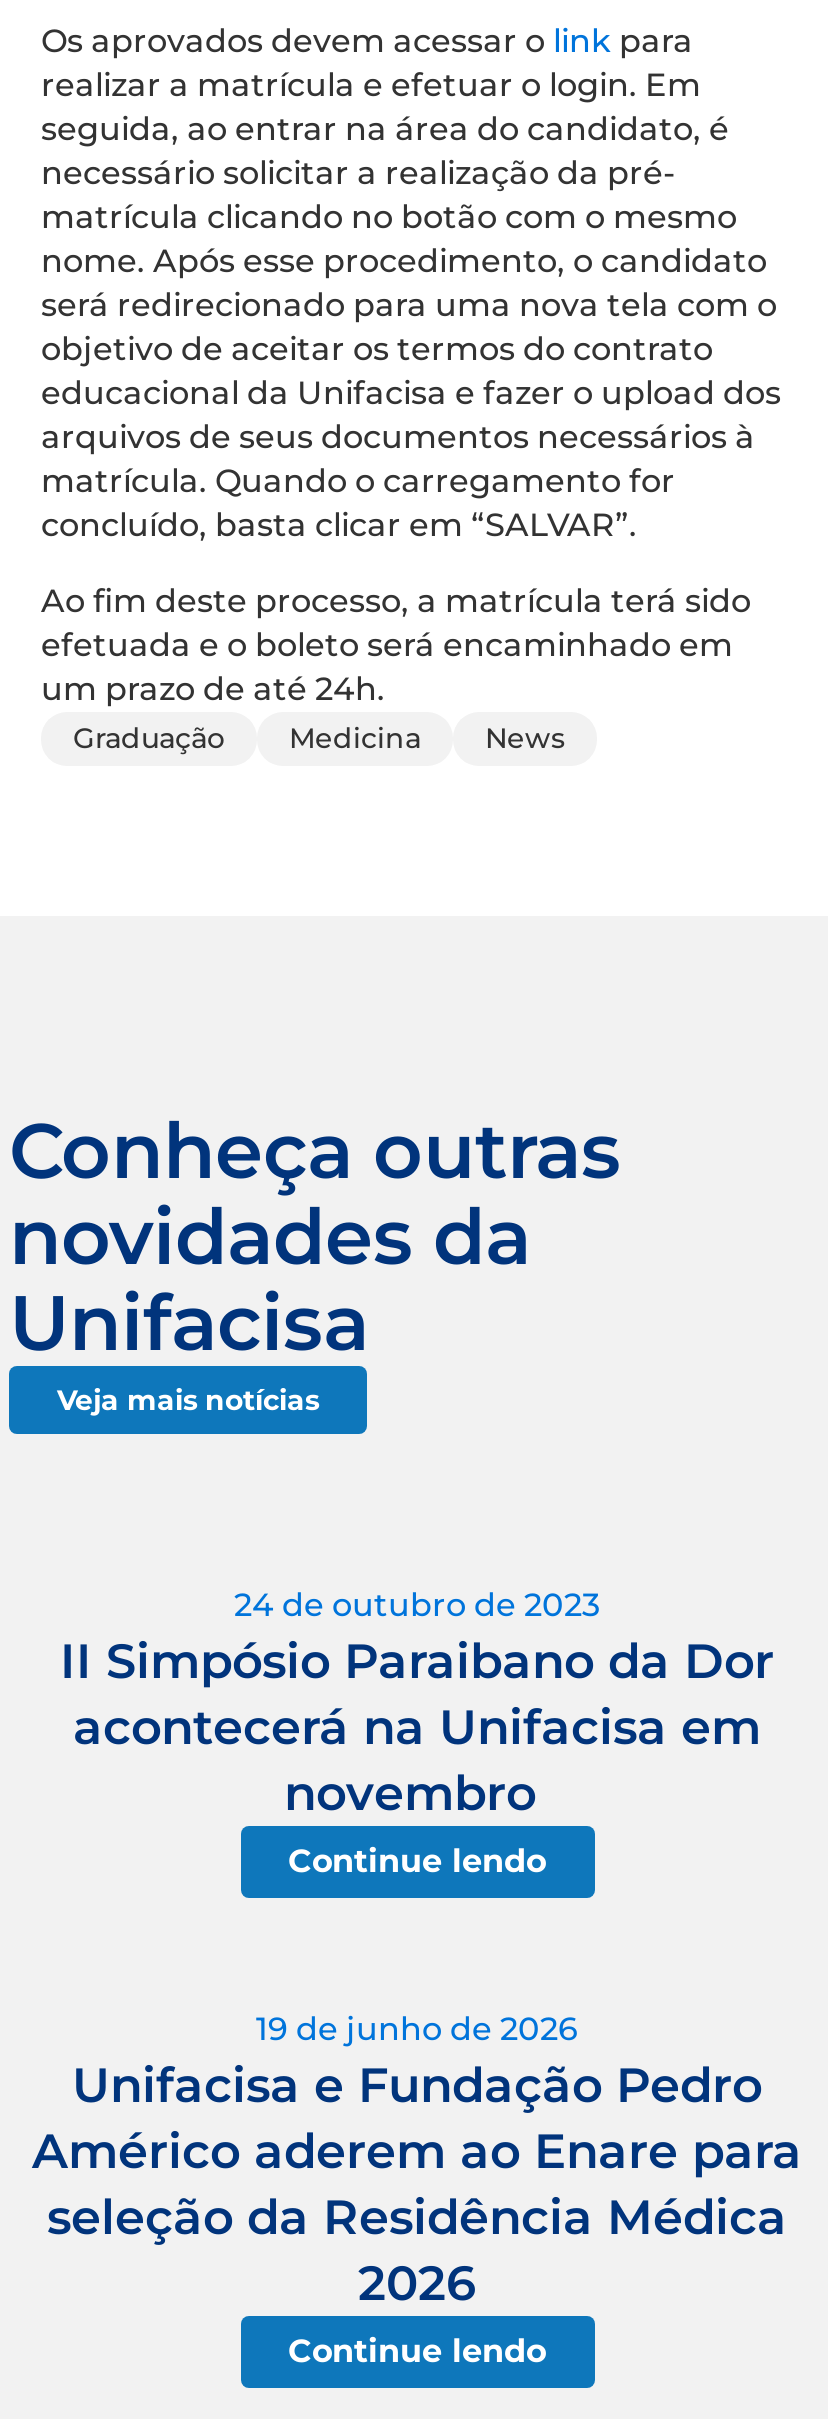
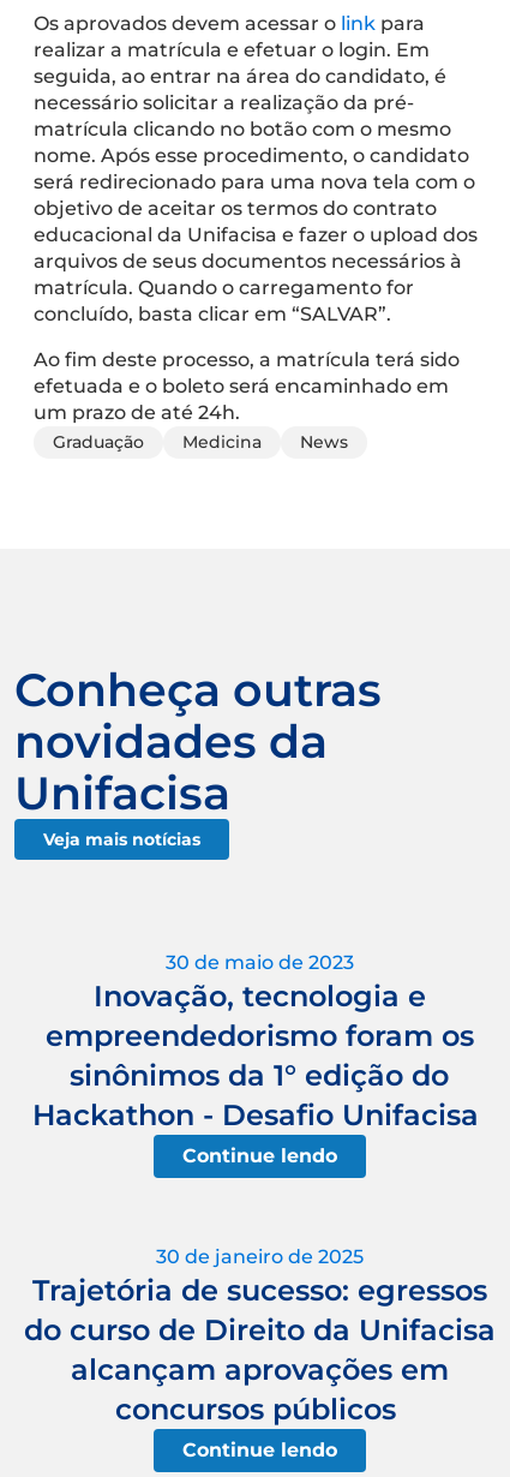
[60,1585,774,1821] 24 de outubro de 2023 | II Simpósio Paraibano da Dor | acontecerá na Unifacisa em | novembro -> [32,951,487,1132] 30 de maio de 2023 | Inovação, tecnologia e | empreendedorismo foram os | sinônimos da 1° edição do | Hackathon - Desafio Unifacisa
[32,2009,802,2311] 19 de junho de 2026 | Unifacisa e Fundação Pedro | Américo aderem ao Enare para | seleção da Residência Médica | 2026 -> [23,1245,495,1426] 30 de janeiro de 2025 | Trajetória de sucesso: egressos | do curso de Direito da Unifacisa | alcançam aprovações em | concursos públicos

